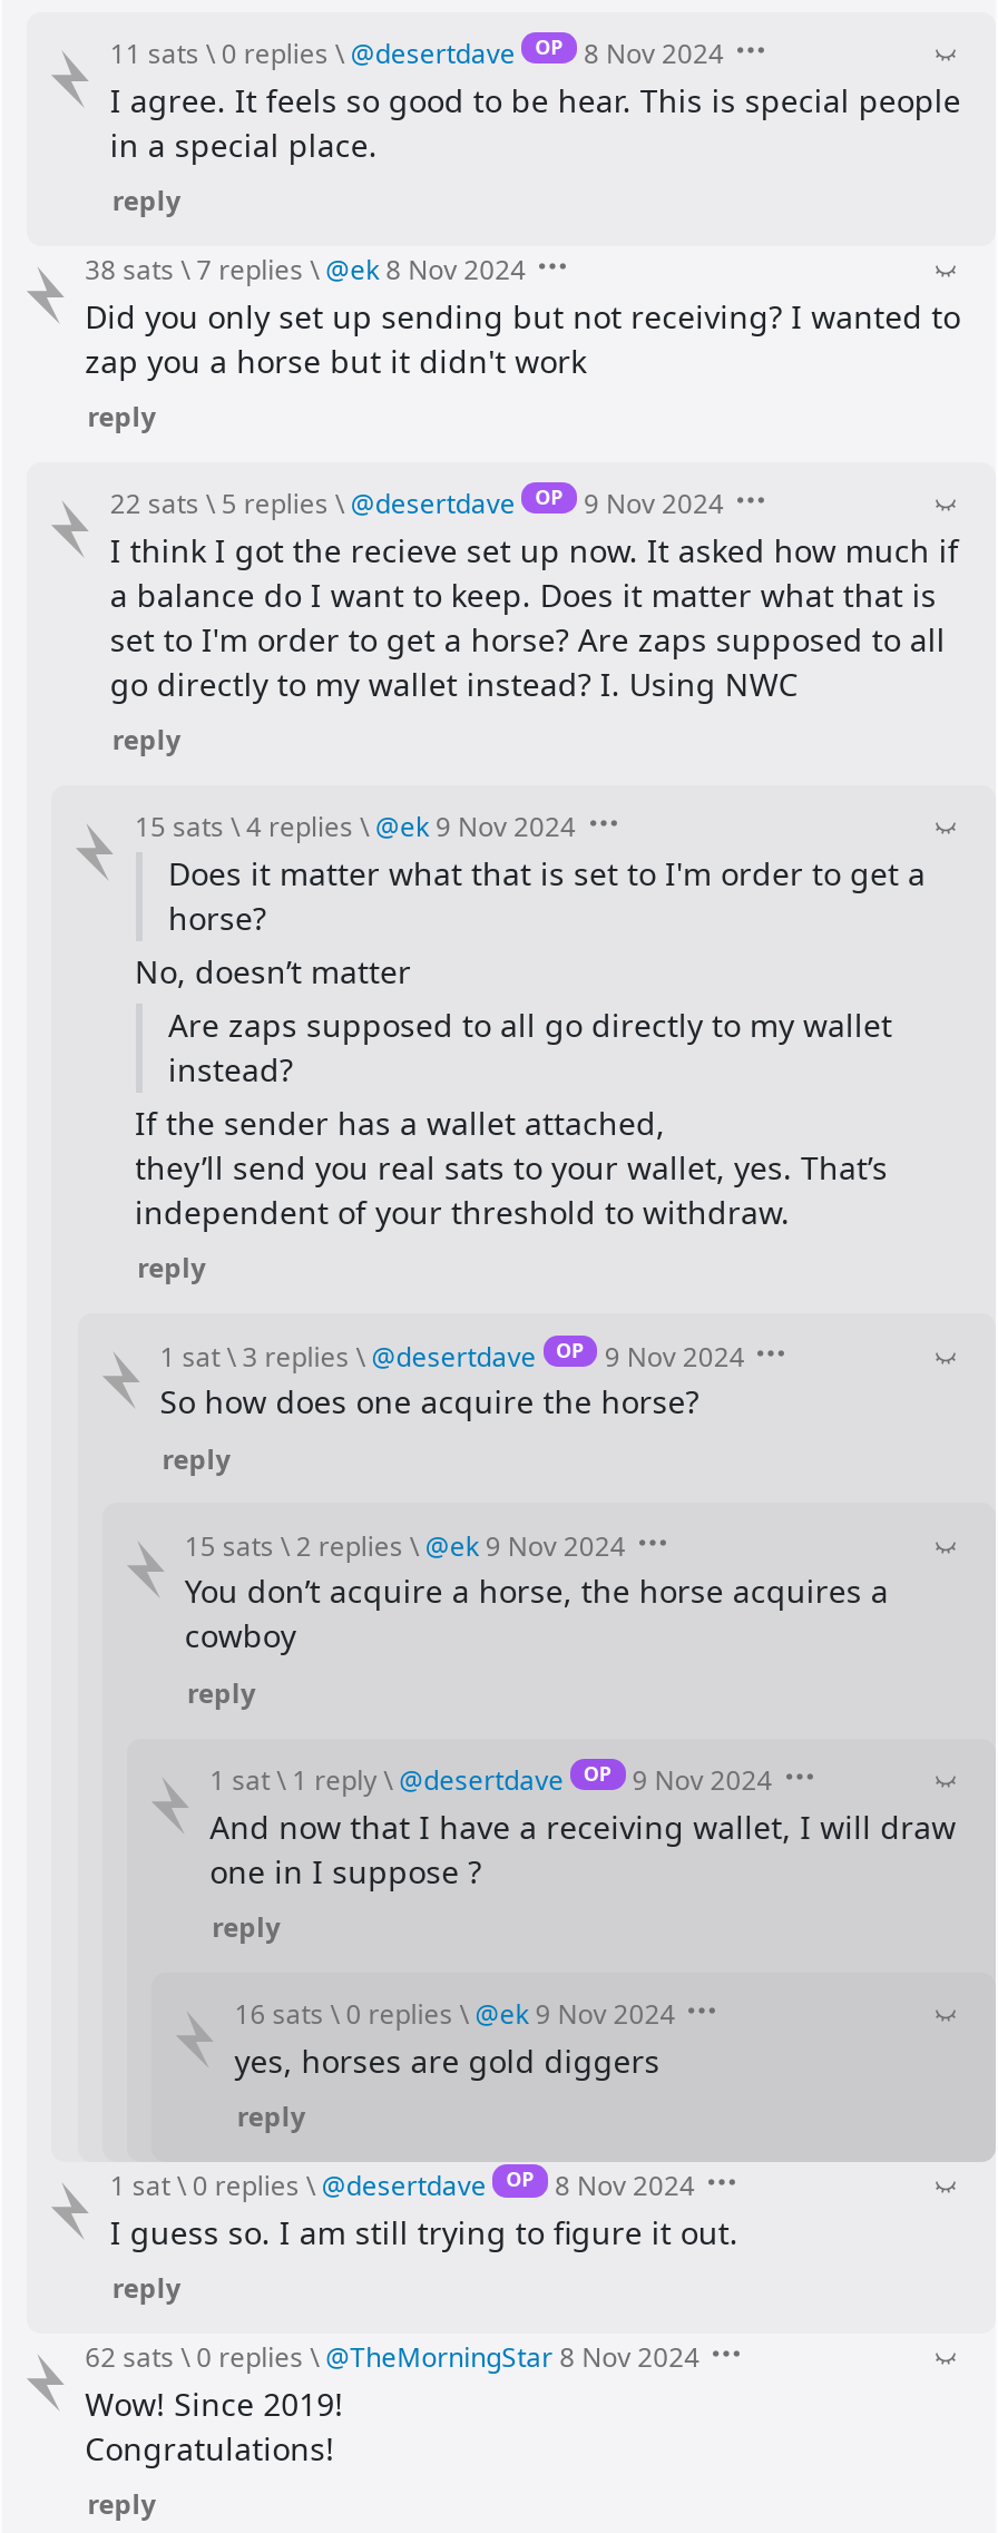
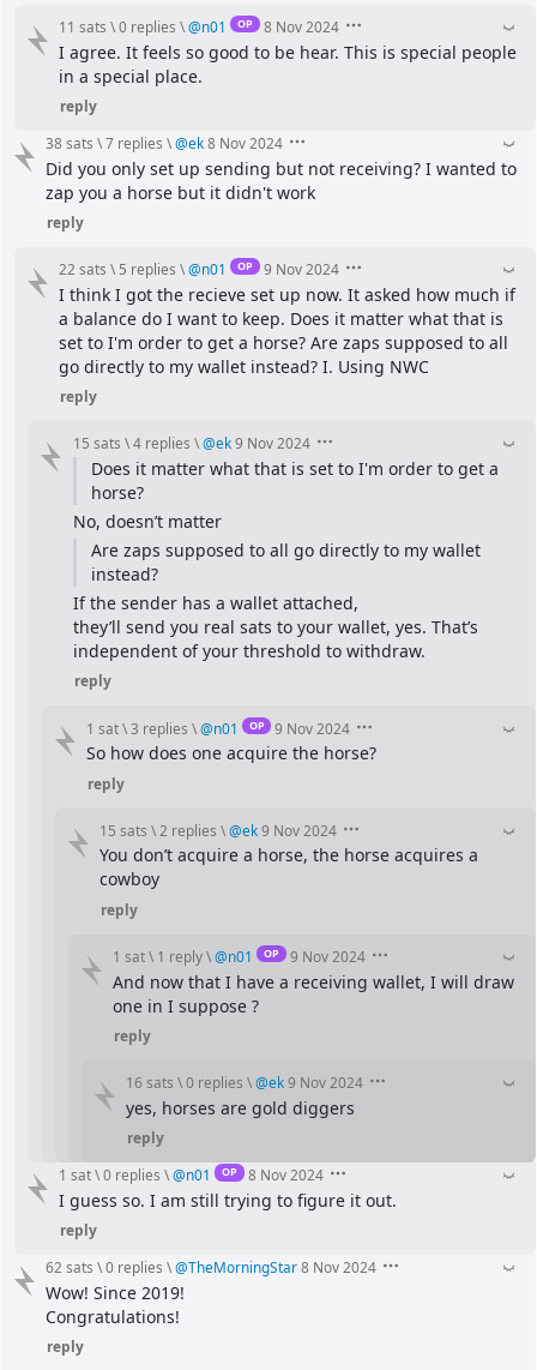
[110,34,515,70] 11 sats \ 0 replies \ @desertdave -> [59,17,227,36] 11 sats \ 0 replies \ @n01
[110,485,515,521] 22 sats \ 5 replies \ @desertdave -> [59,259,227,279] 22 sats \ 5 replies \ @n01
[160,1337,536,1373] 1 sat \ 3 replies \ @desertdave -> [86,718,238,737] 1 sat \ 3 replies \ @n01
[210,1761,564,1797] 1 sat \ 1 reply \ @desertdave -> [113,947,253,966] 1 sat \ 1 reply \ @n01
[110,2167,487,2203] 1 sat \ 0 replies \ @desertdave -> [59,1165,211,1184] 1 sat \ 0 replies \ @n01

